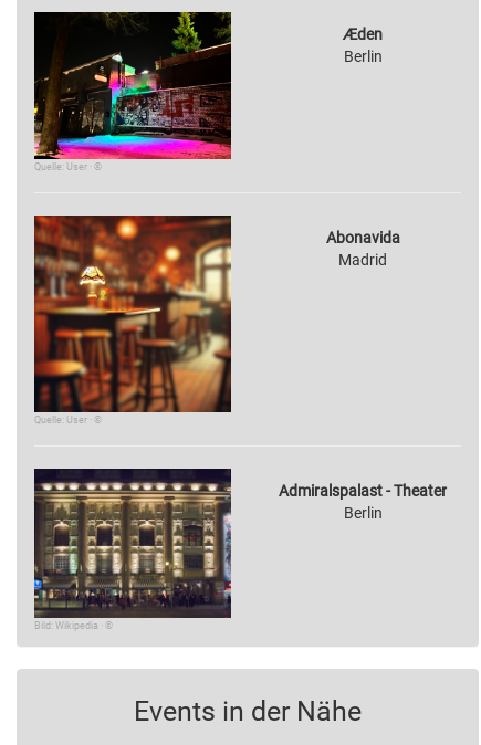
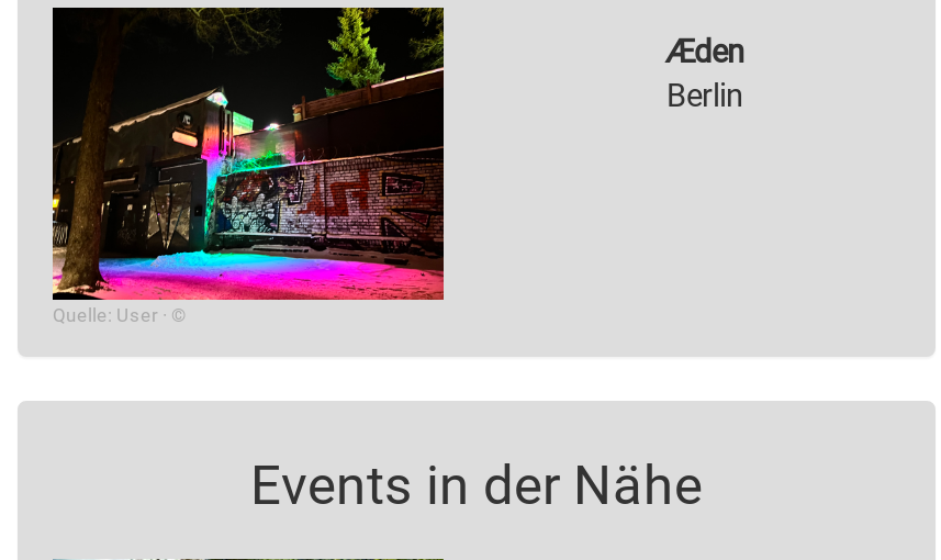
[33,214,232,426] [image] | Quelle: User · © -> none
[326,229,400,269] Abonavida | Madrid -> none
[33,469,232,631] [image] | Bild: Wikipedia · © -> none
[279,482,447,522] Admiralspalast - Theater | Berlin -> none

